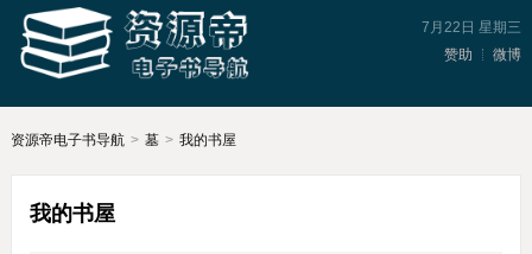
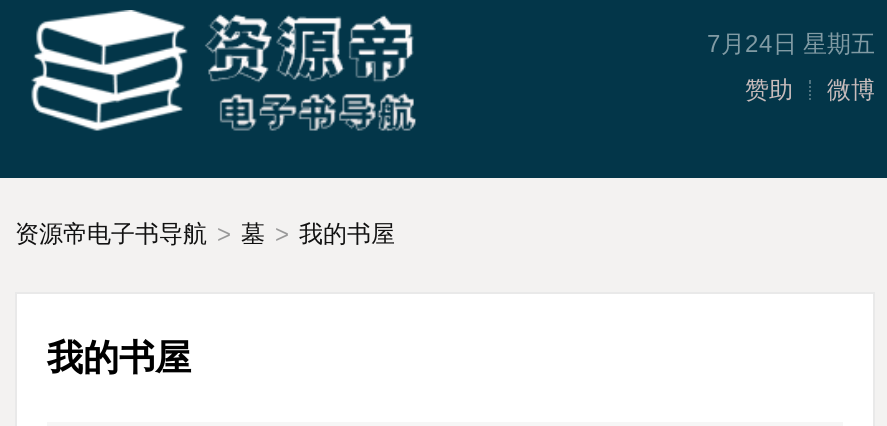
[422,19,521,36] 7月22日 星期三 -> [707,30,875,58] 7月24日 星期五

